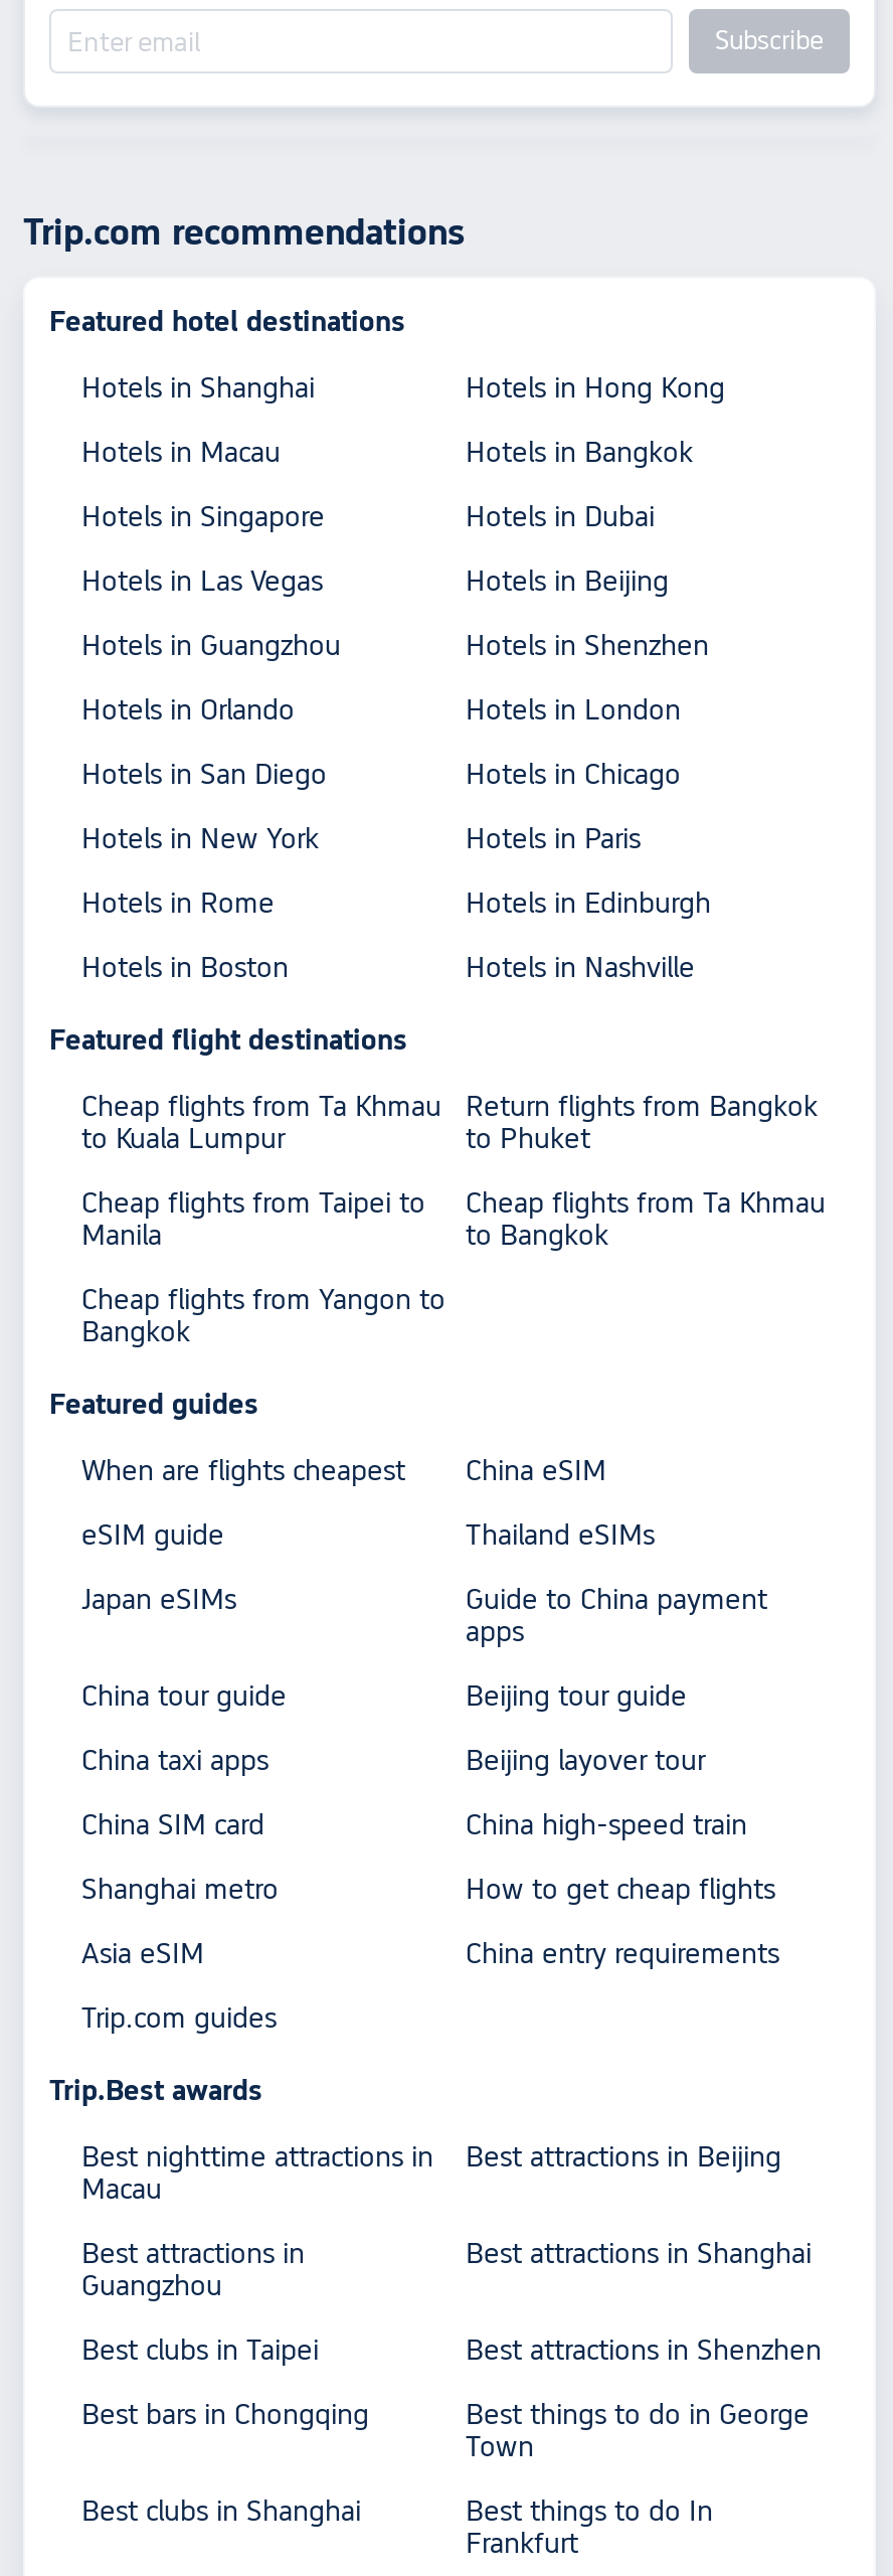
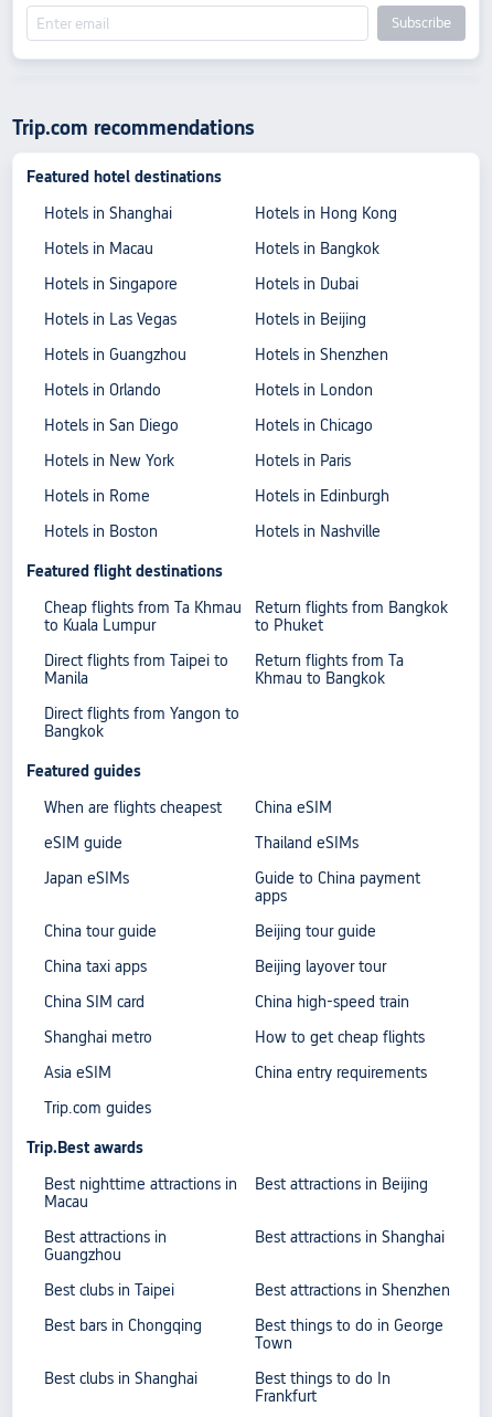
[81,1186,425,1219] Cheap flights from Taipei to -> [44,652,228,669] Direct flights from Taipei to
[466,1186,826,1251] Cheap flights from Ta Khmau | to Bangkok -> [255,652,404,687] Return flights from Ta | Khmau to Bangkok
[81,1283,445,1315] Cheap flights from Yangon to -> [44,705,239,722] Direct flights from Yangon to

